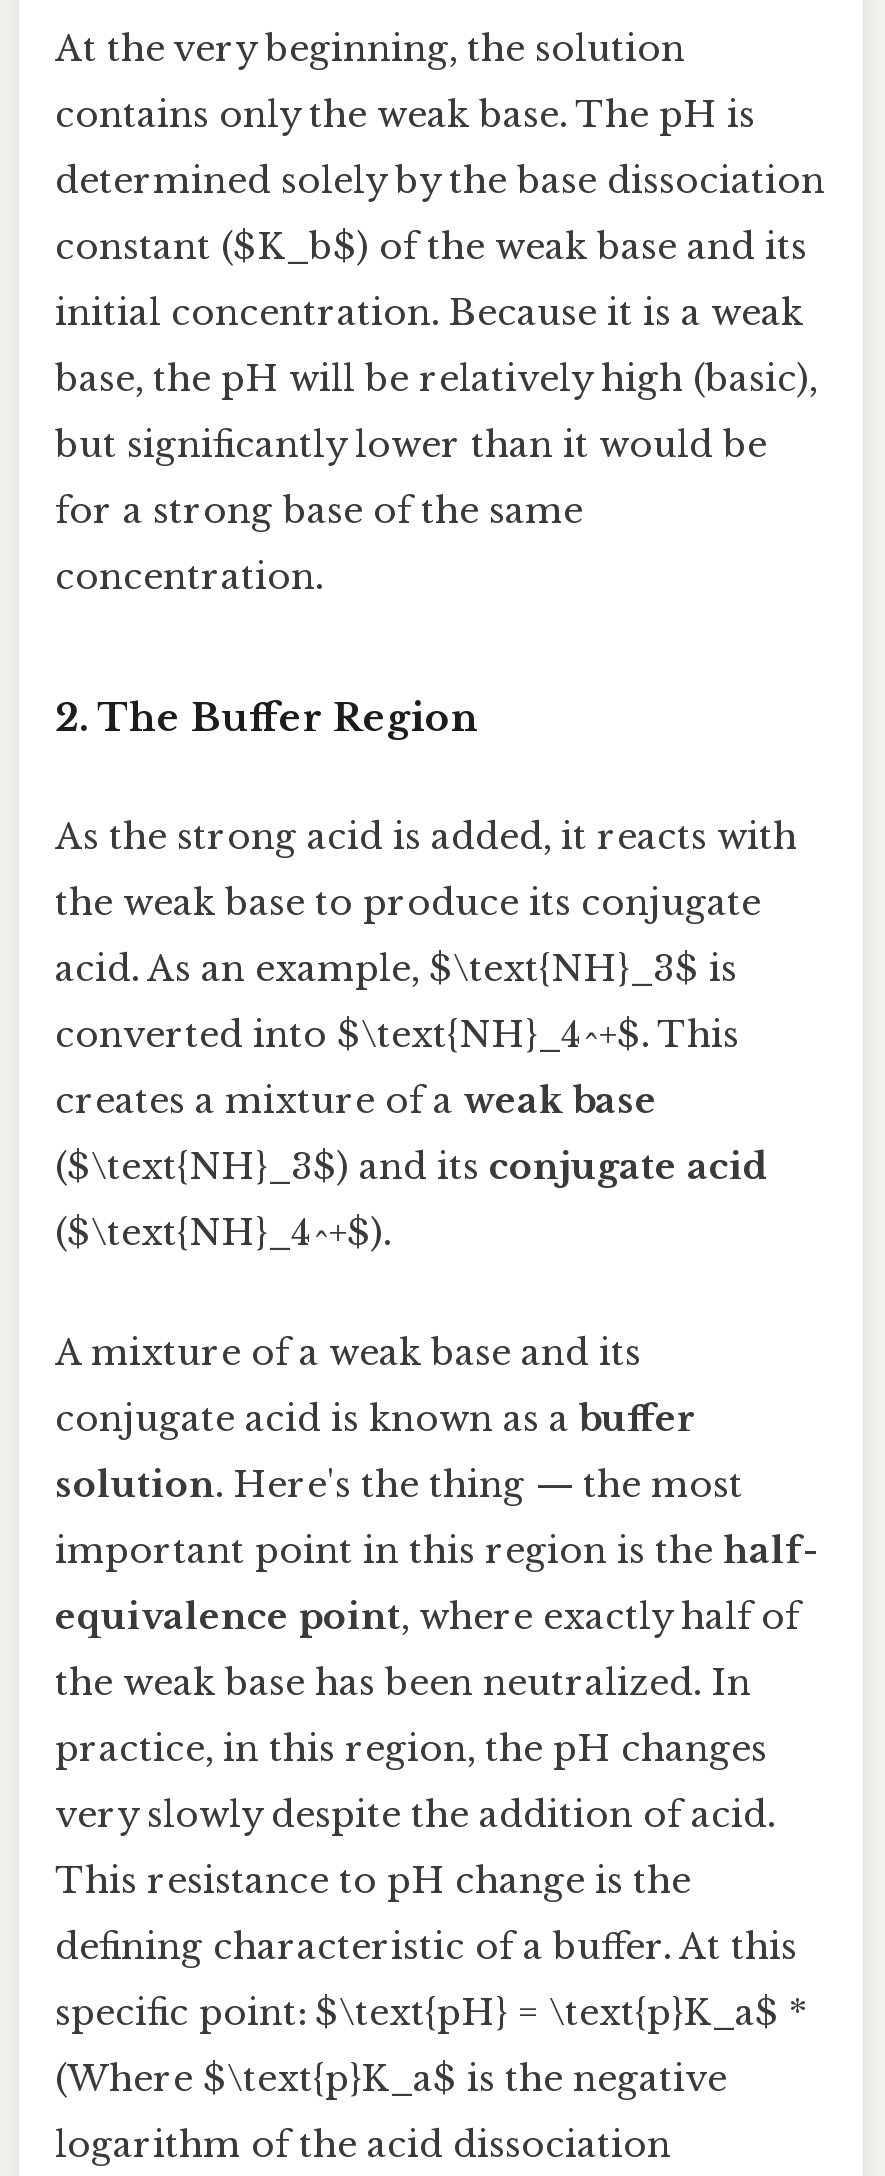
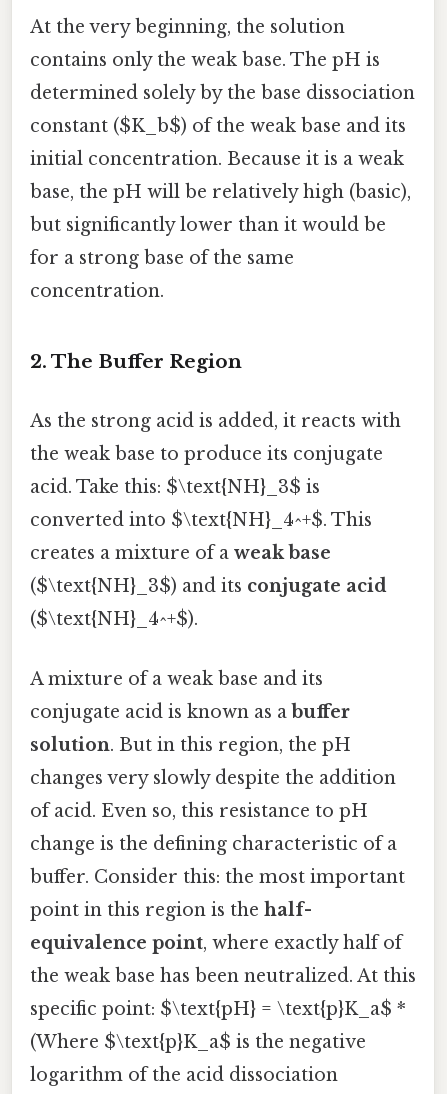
[55,948,737,992] acid. As an example, $\text{NH}_3$ is -> [30,476,320,498] acid. Take this: $\text{NH}_3$ is
[55,1462,819,1572] solution. Here's the thing — the most | important point in this region is the half- -> [30,734,405,921] solution. But in this region, the pH | changes very slowly despite the addition | of acid. Even so, this resistance to pH | change is the defining characteristic of a | buffer. Consider this: the most important | point in this region is the half-
moved [55,1594,799,1638] -> [30,932,402,954]: equivalence point, where exactly half of
[55,1660,797,1968] the weak base has been neutralized. In | practice, in this region, the pH changes | very slowly despite the addition of acid. | This resistance to pH change is the | defining characteristic of a buffer. At this -> [30,965,416,987] the weak base has been neutralized. At this

